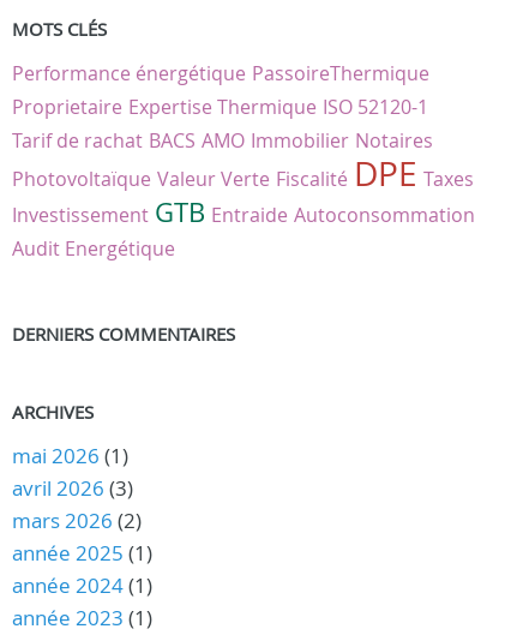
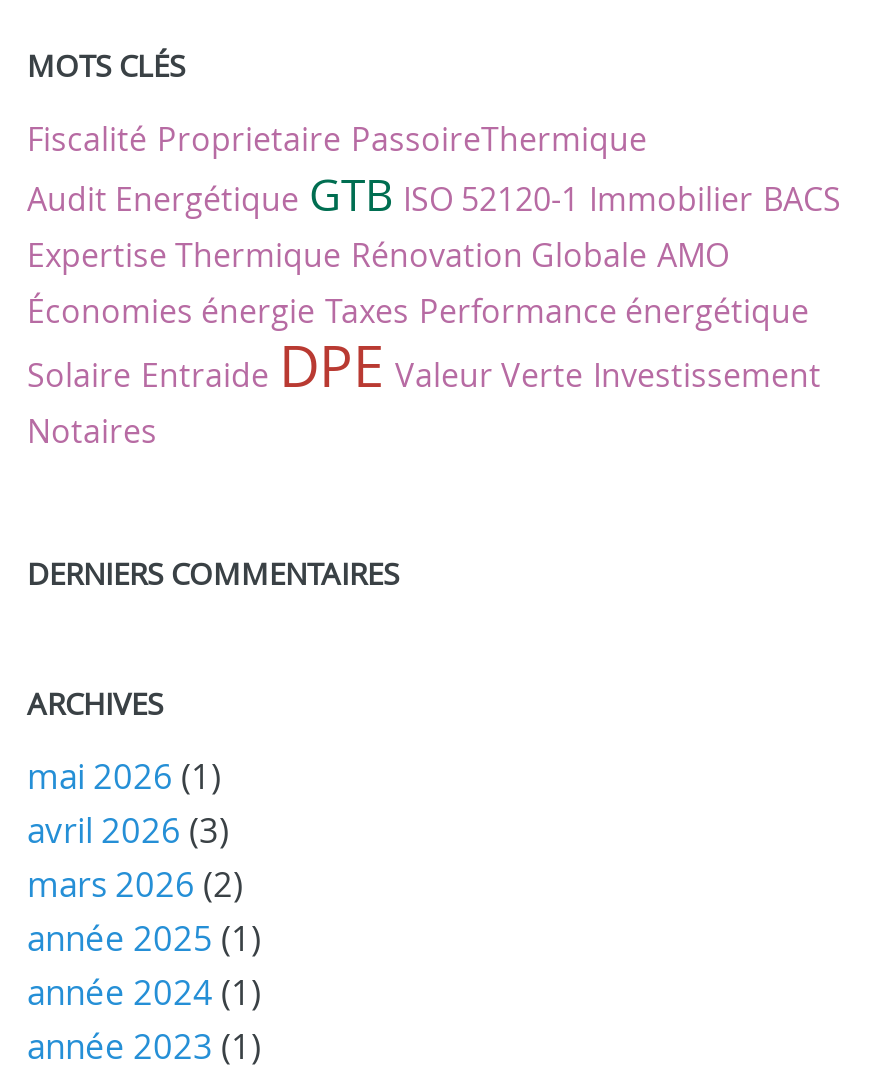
[12,60,475,261] Performance énergétique PassoireThermique | Proprietaire Expertise Thermique ISO 52120-1 | Tarif de rachat BACS AMO Immobilier Notaires | Photovoltaïque Valeur Verte Fiscalité DPE Taxes | Investissement GTB Entraide Autoconsommation | Audit Energétique -> [27,117,841,453] Fiscalité Proprietaire PassoireThermique | Audit Energétique GTB ISO 52120-1 Immobilier BACS | Expertise Thermique Rénovation Globale AMO | Économies énergie Taxes Performance énergétique | Solaire Entraide DPE Valeur Verte Investissement | Notaires

